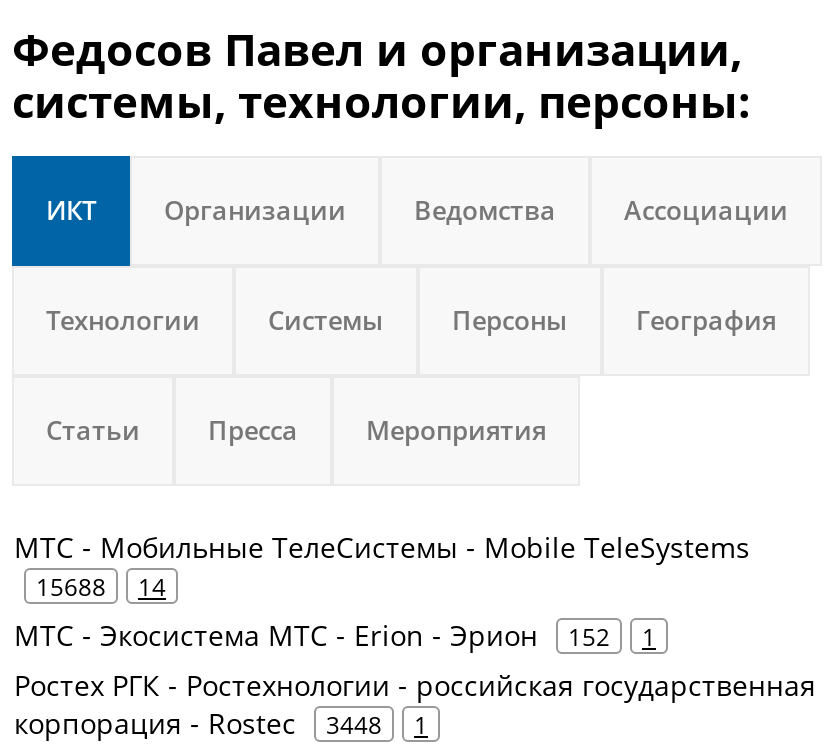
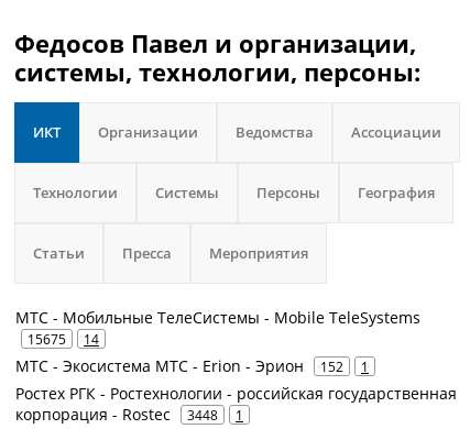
[36,570,166,602] 15688 14 -> [28,330,99,348] 15675 14

